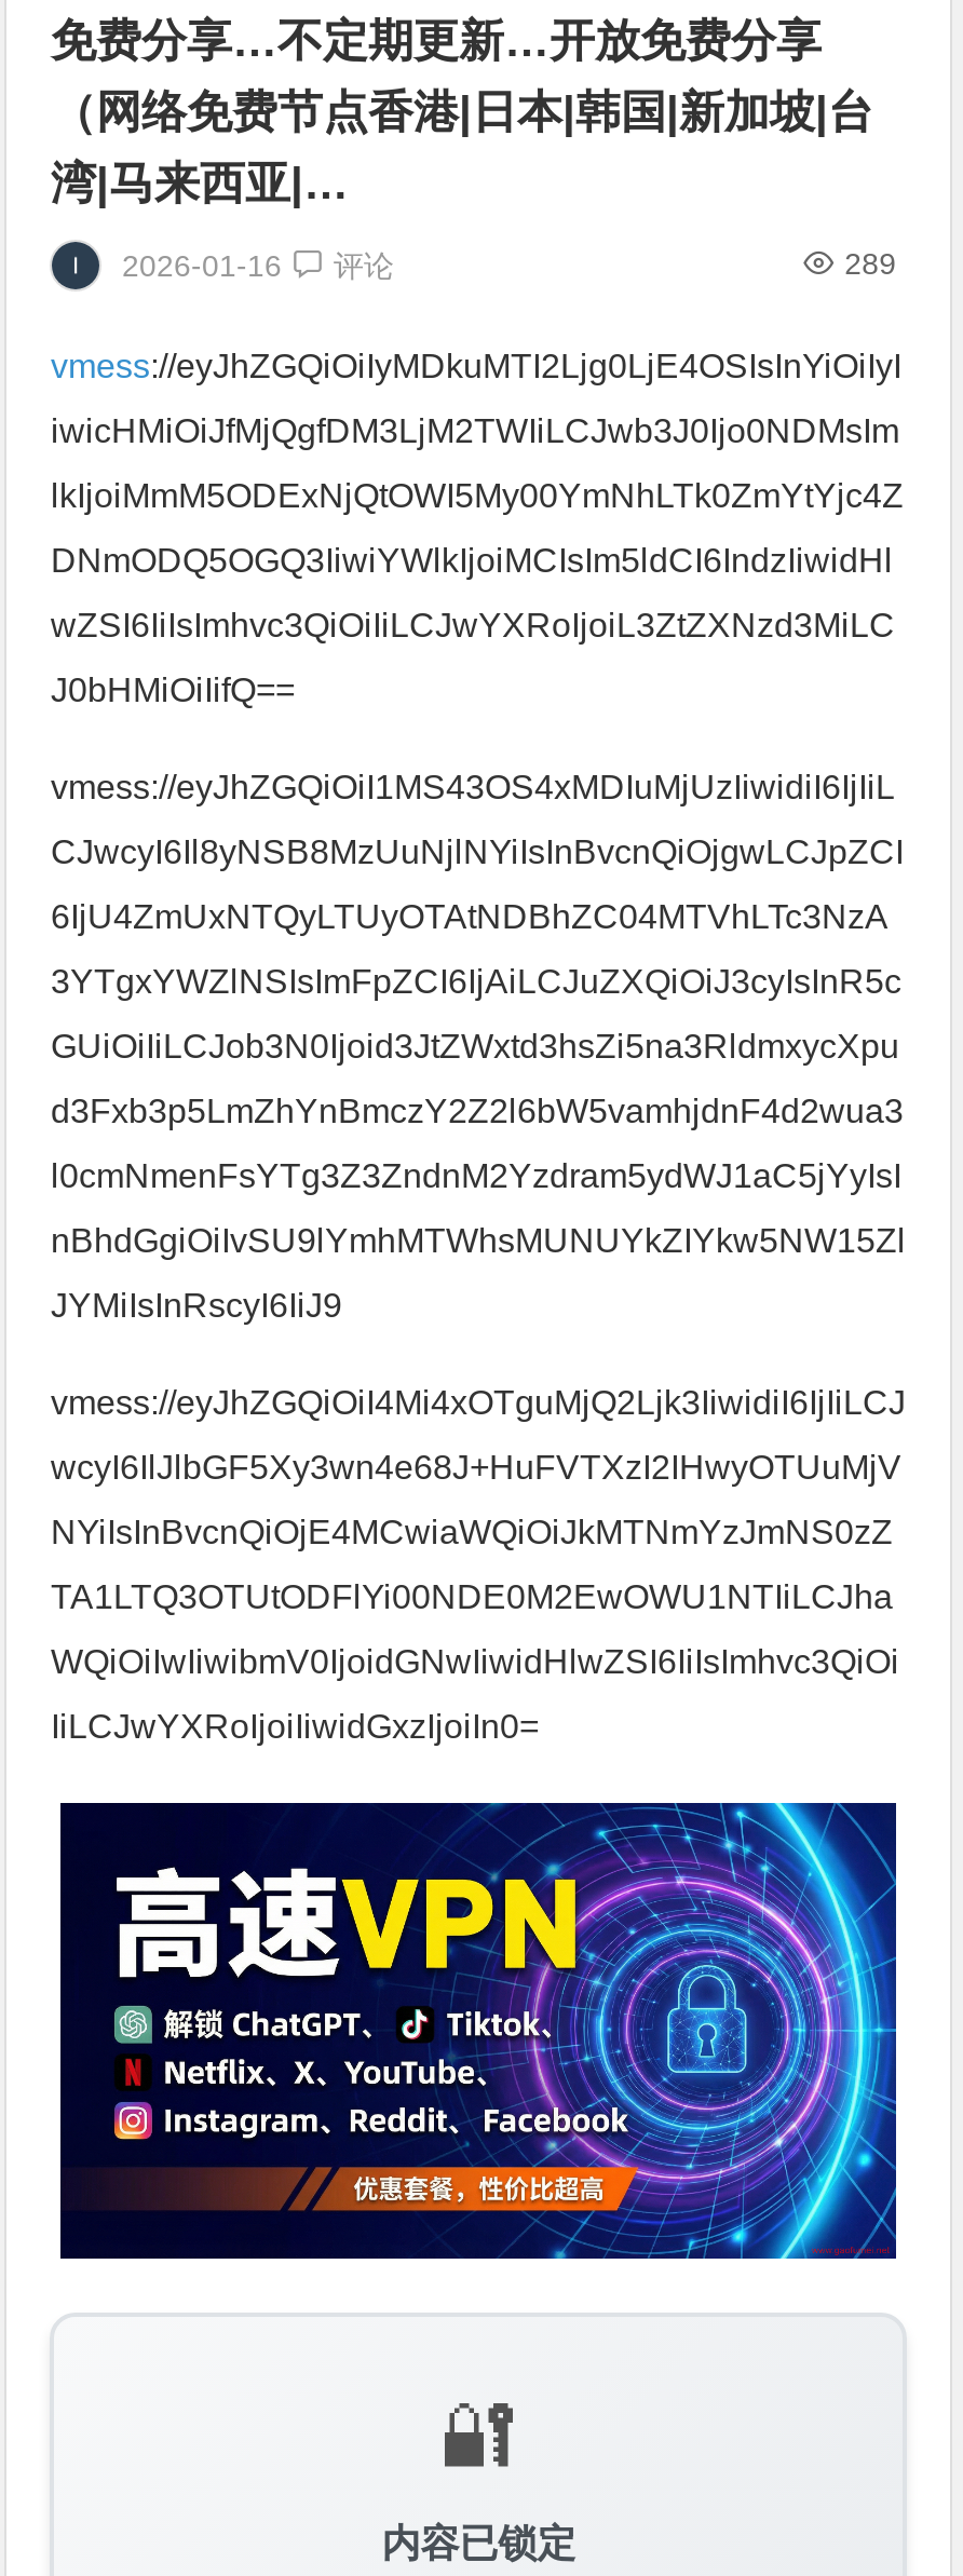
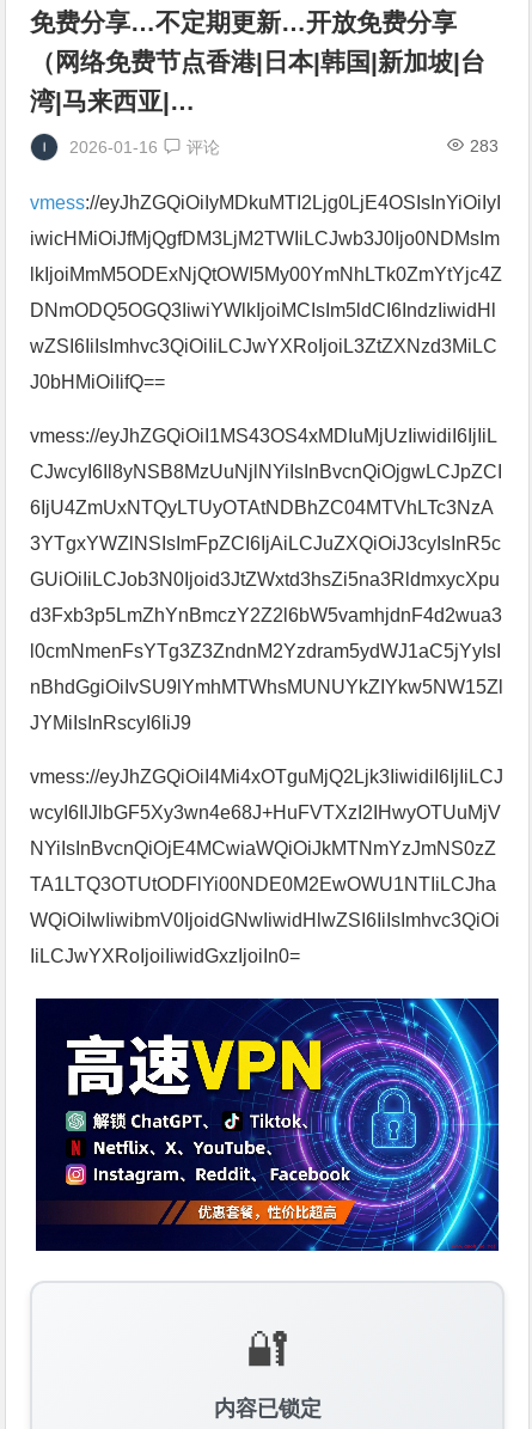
[844,244,896,279] 289 -> [470,136,499,155] 283

